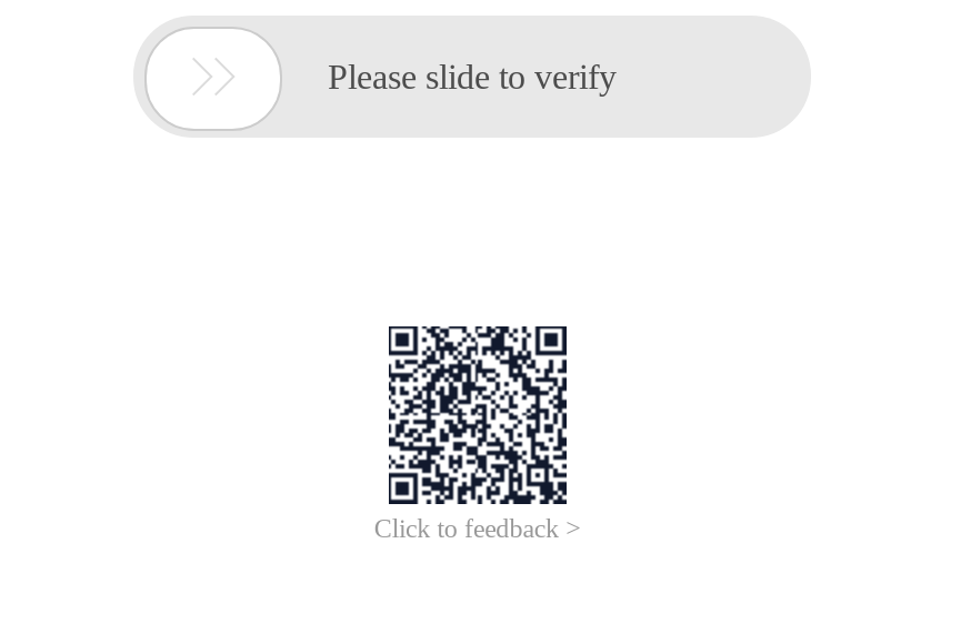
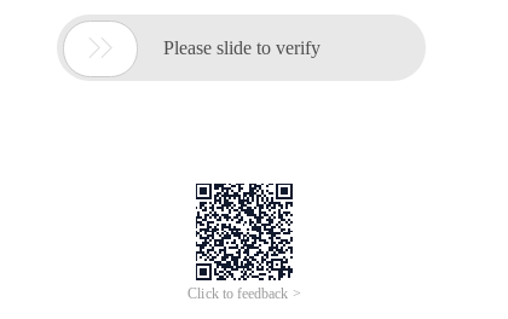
[387,324,569,506] [image] -> [195,184,293,282] [image]

